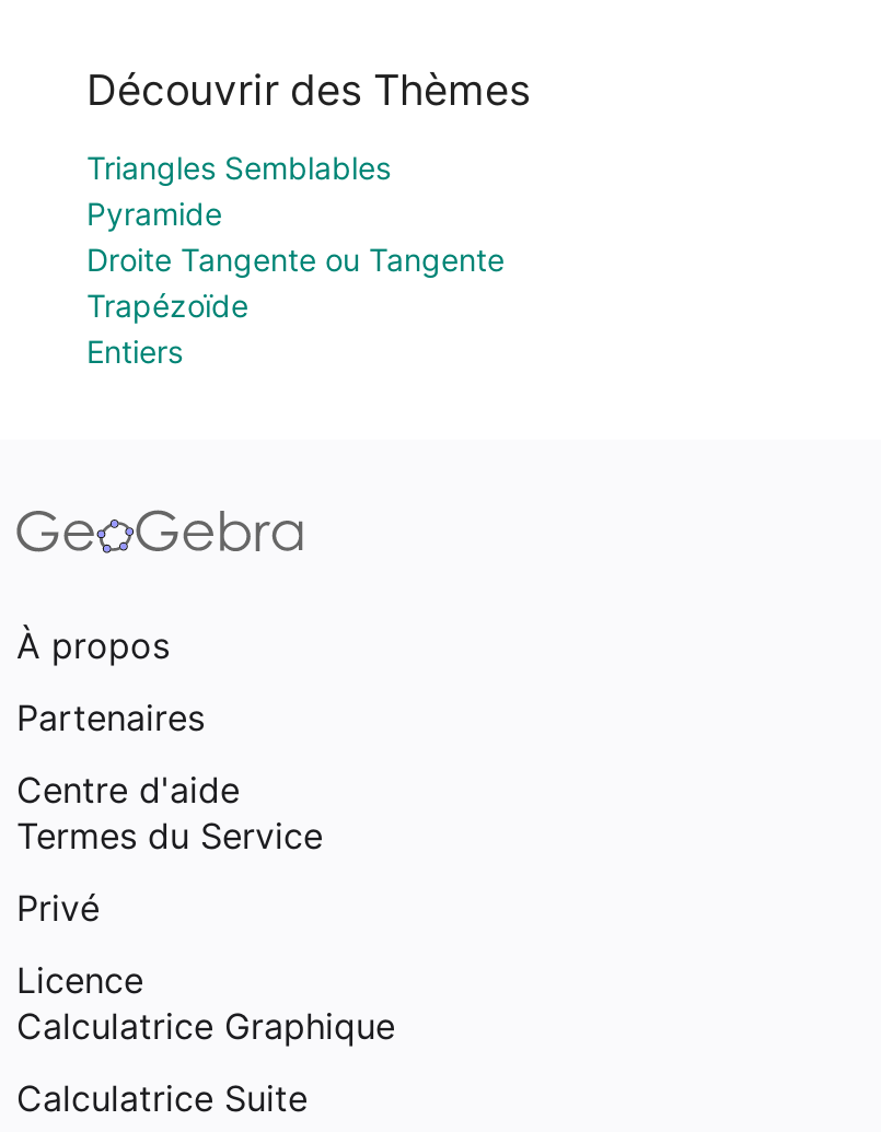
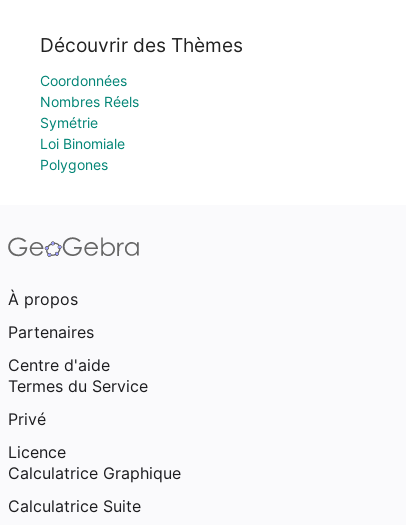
[86,149,505,370] Triangles Semblables | Pyramide | Droite Tangente ou Tangente | Trapézoïde | Entiers -> [40,72,139,173] Coordonnées | Nombres Réels | Symétrie | Loi Binomiale | Polygones

